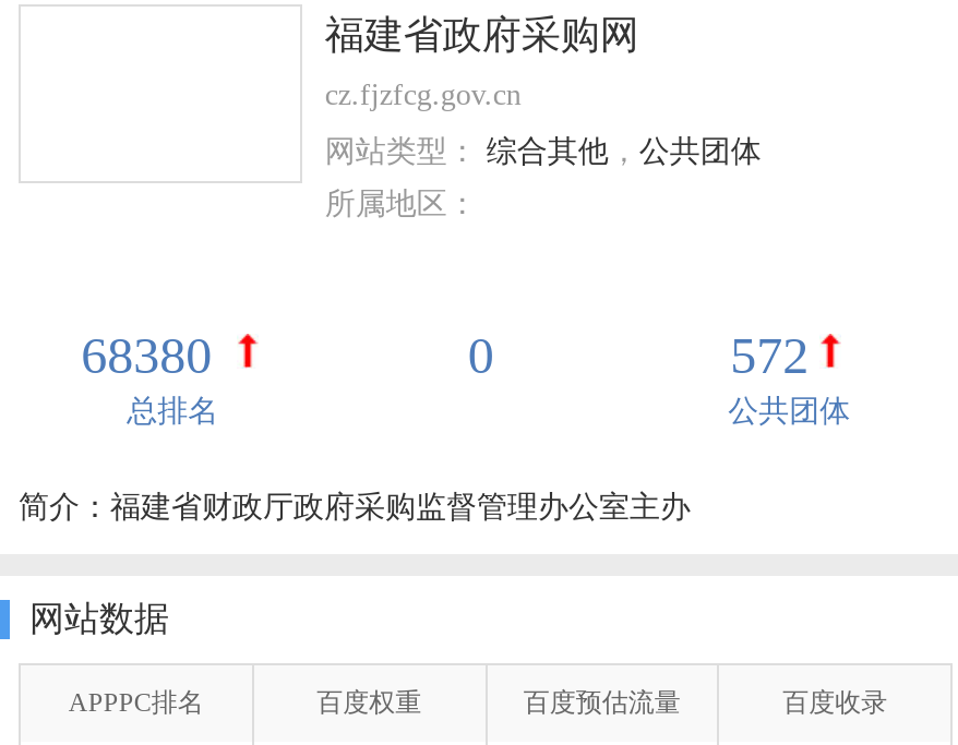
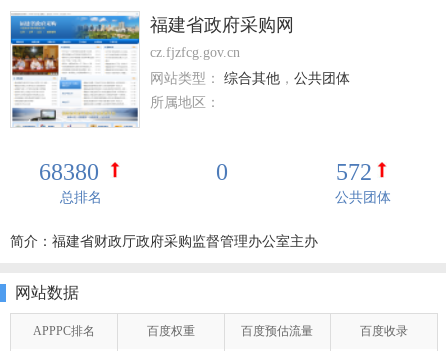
none -> [10,13,140,128] [image]

